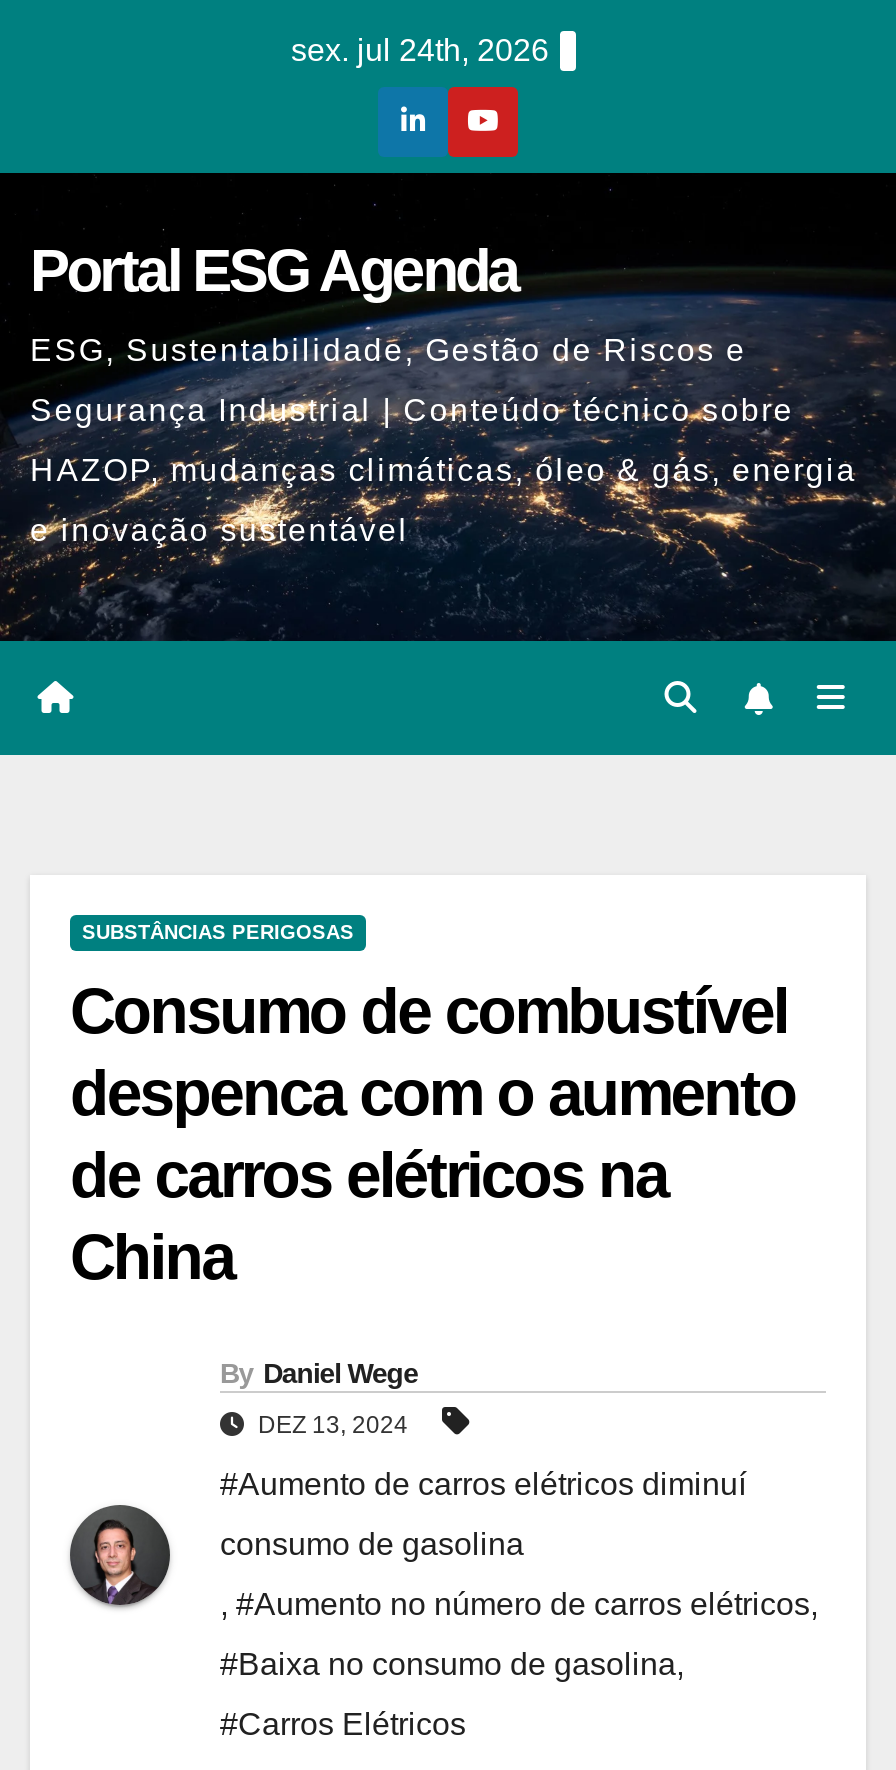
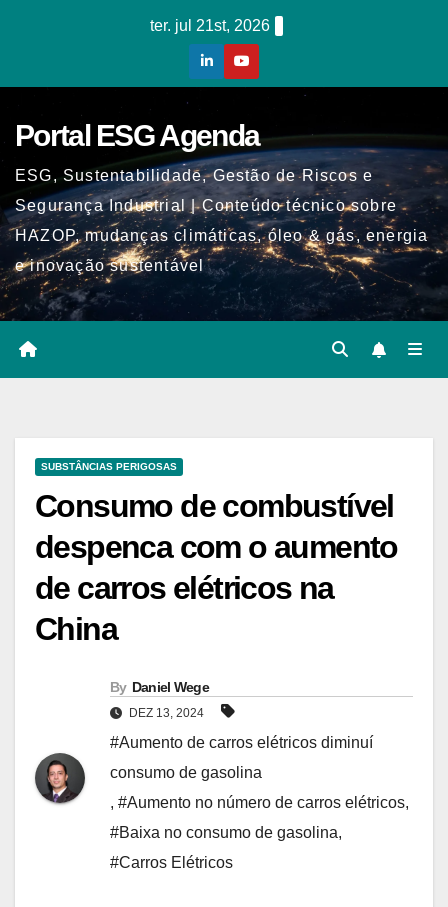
[291,33,549,67] sex. jul 24th, 2026 -> [150,17,270,34] ter. jul 21st, 2026

